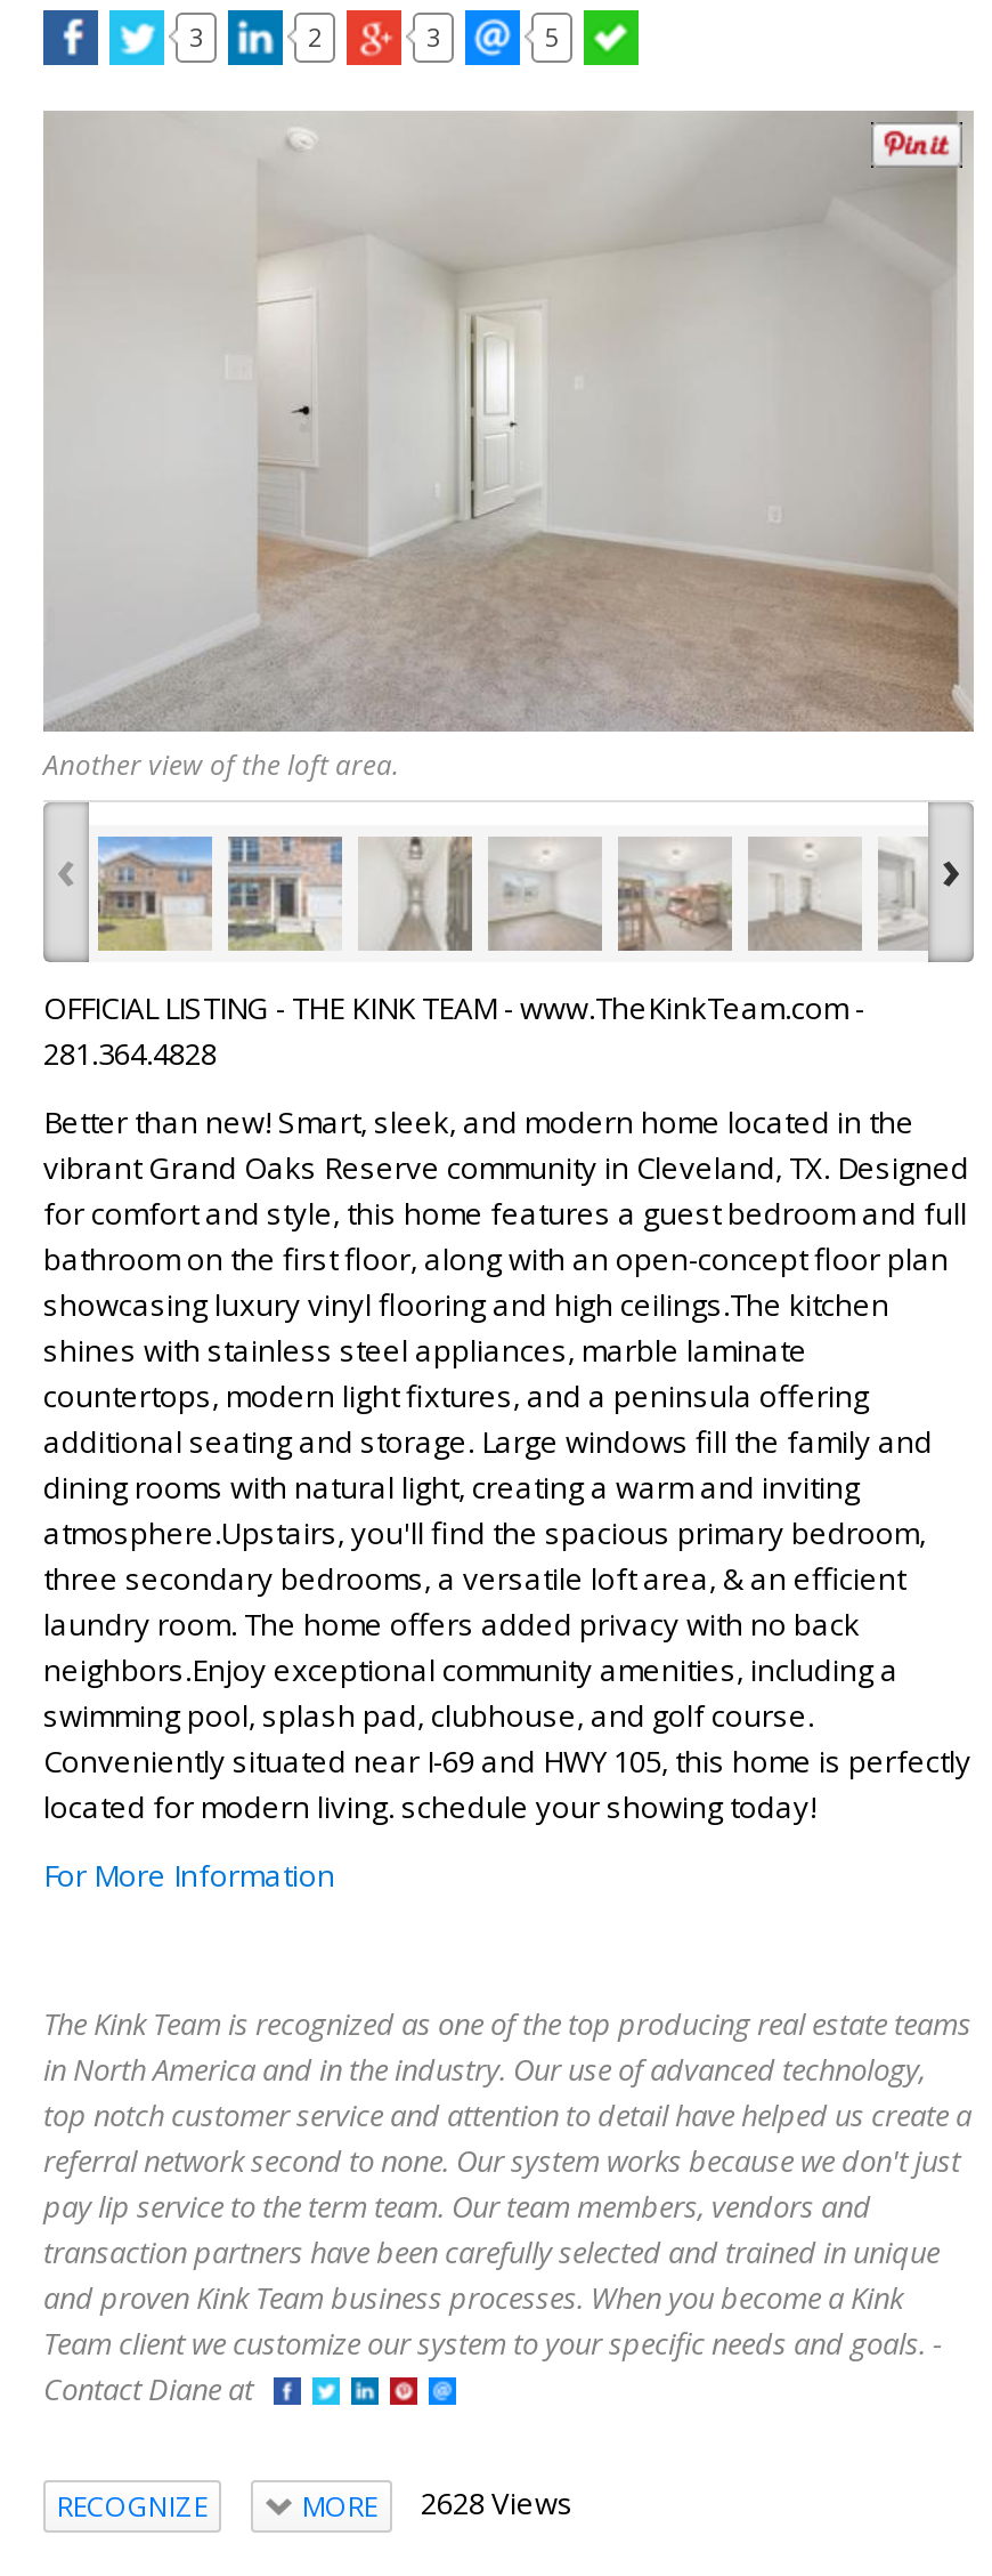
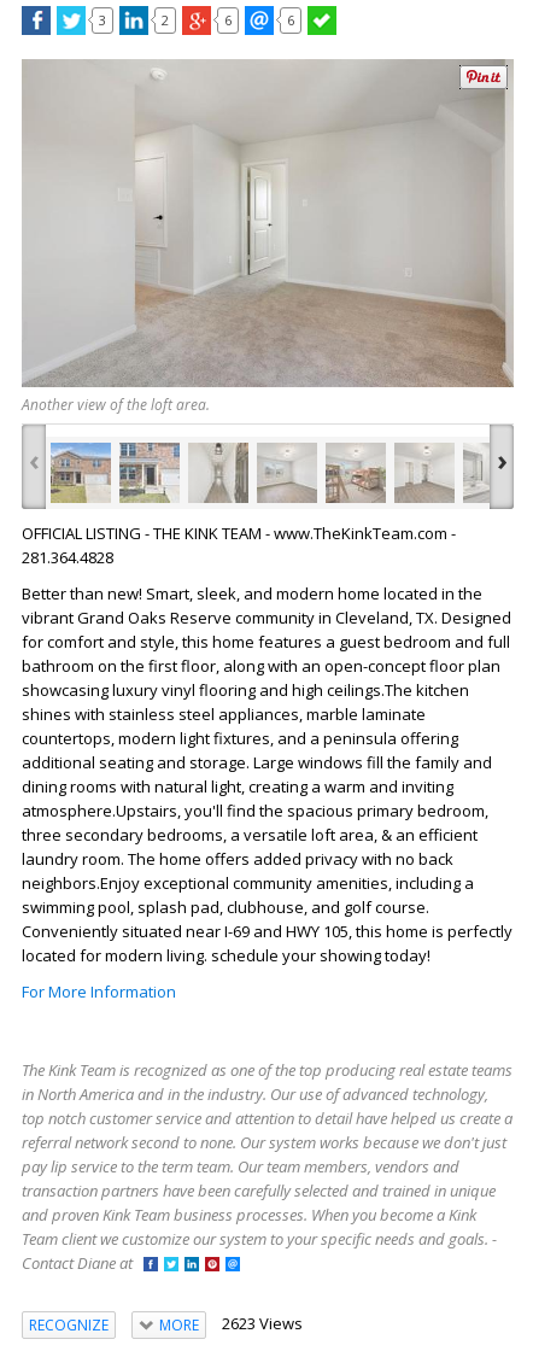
[426,18,440,53] 3 -> [224,10,232,28] 6
[545,18,559,53] 5 -> [287,10,294,28] 6
[302,2483,574,2526] MORE 2628 Views -> [159,1313,302,1336] MORE 2623 Views

